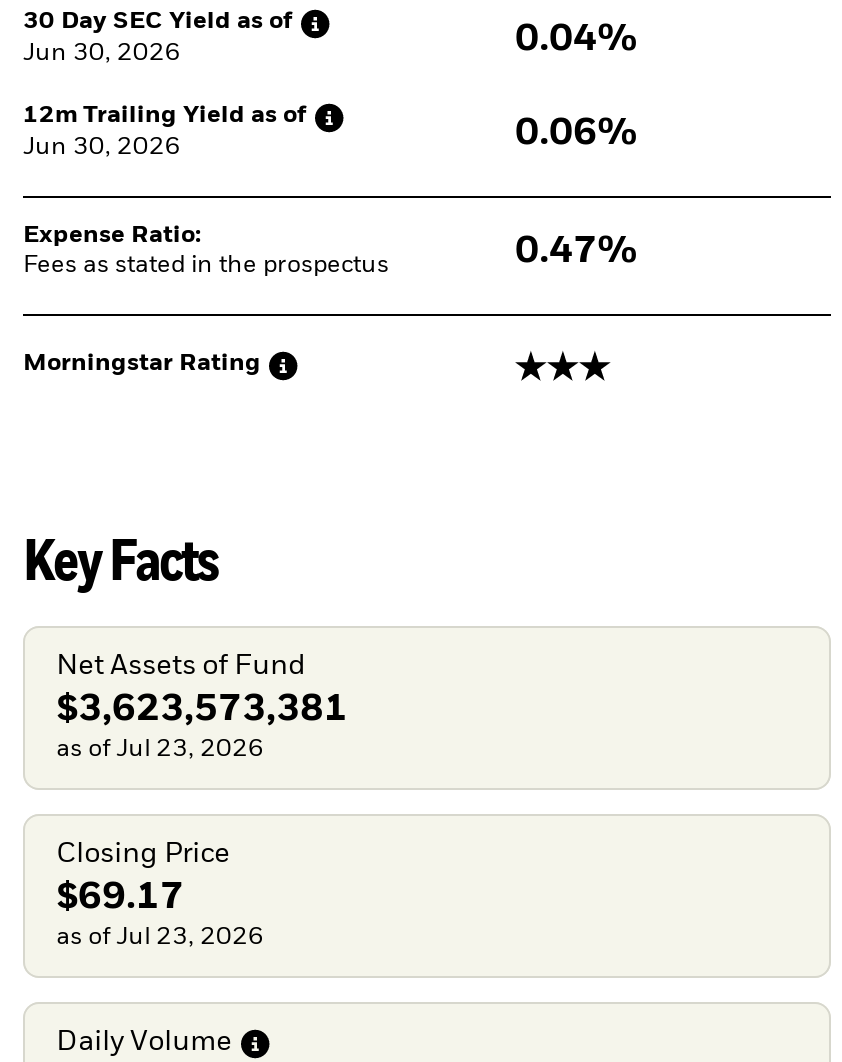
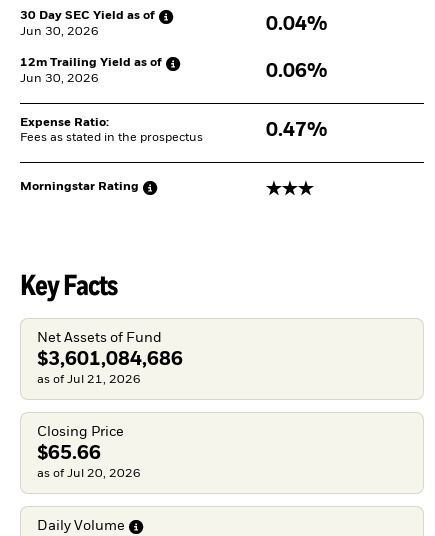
[56,692,348,728] $3,623,573,381 -> [37,351,183,369] $3,601,084,686
[56,738,264,762] as of Jul 23, 2026 -> [37,374,141,386] as of Jul 21, 2026
[56,880,184,916] $69.17 -> [37,445,101,463] $65.66
[56,926,264,950] as of Jul 23, 2026 -> [37,468,141,480] as of Jul 20, 2026

